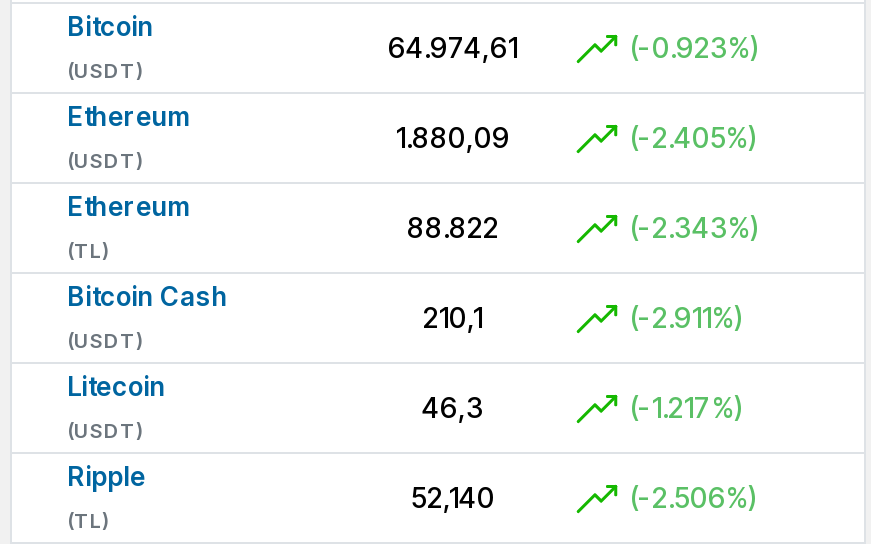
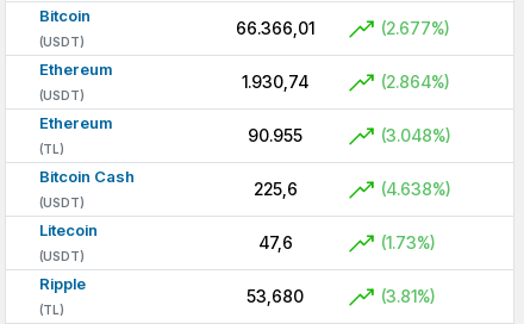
[388,30,518,64] 64.974,61 -> [236,18,314,38] 66.366,01
[630,30,760,64] (-0.923%) -> [381,18,450,38] (2.677%)
[396,120,510,154] 1.880,09 -> [242,72,308,92] 1.930,74
[630,120,758,154] (-2.405%) -> [381,72,450,92] (2.864%)
[407,210,499,244] 88.822 -> [248,125,302,145] 90.955
[630,210,760,244] (-2.343%) -> [381,125,451,146] (3.048%)
[423,300,483,334] 210,1 -> [253,179,297,199] 225,6
[630,300,744,334] (-2.911%) -> [381,179,451,199] (4.638%)
[422,390,484,424] 46,3 -> [258,232,292,253] 47,6
[630,390,744,424] (-1.217%) -> [381,233,436,253] (1.73%)
[411,480,495,514] 52,140 -> [247,286,304,306] 53,680
[630,480,758,514] (-2.506%) -> [381,286,436,306] (3.81%)

